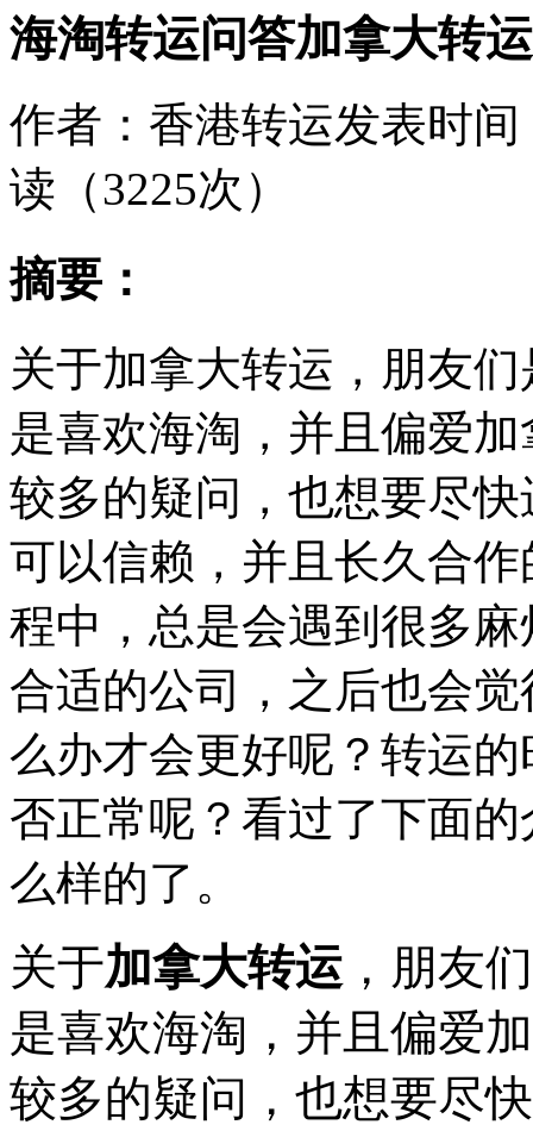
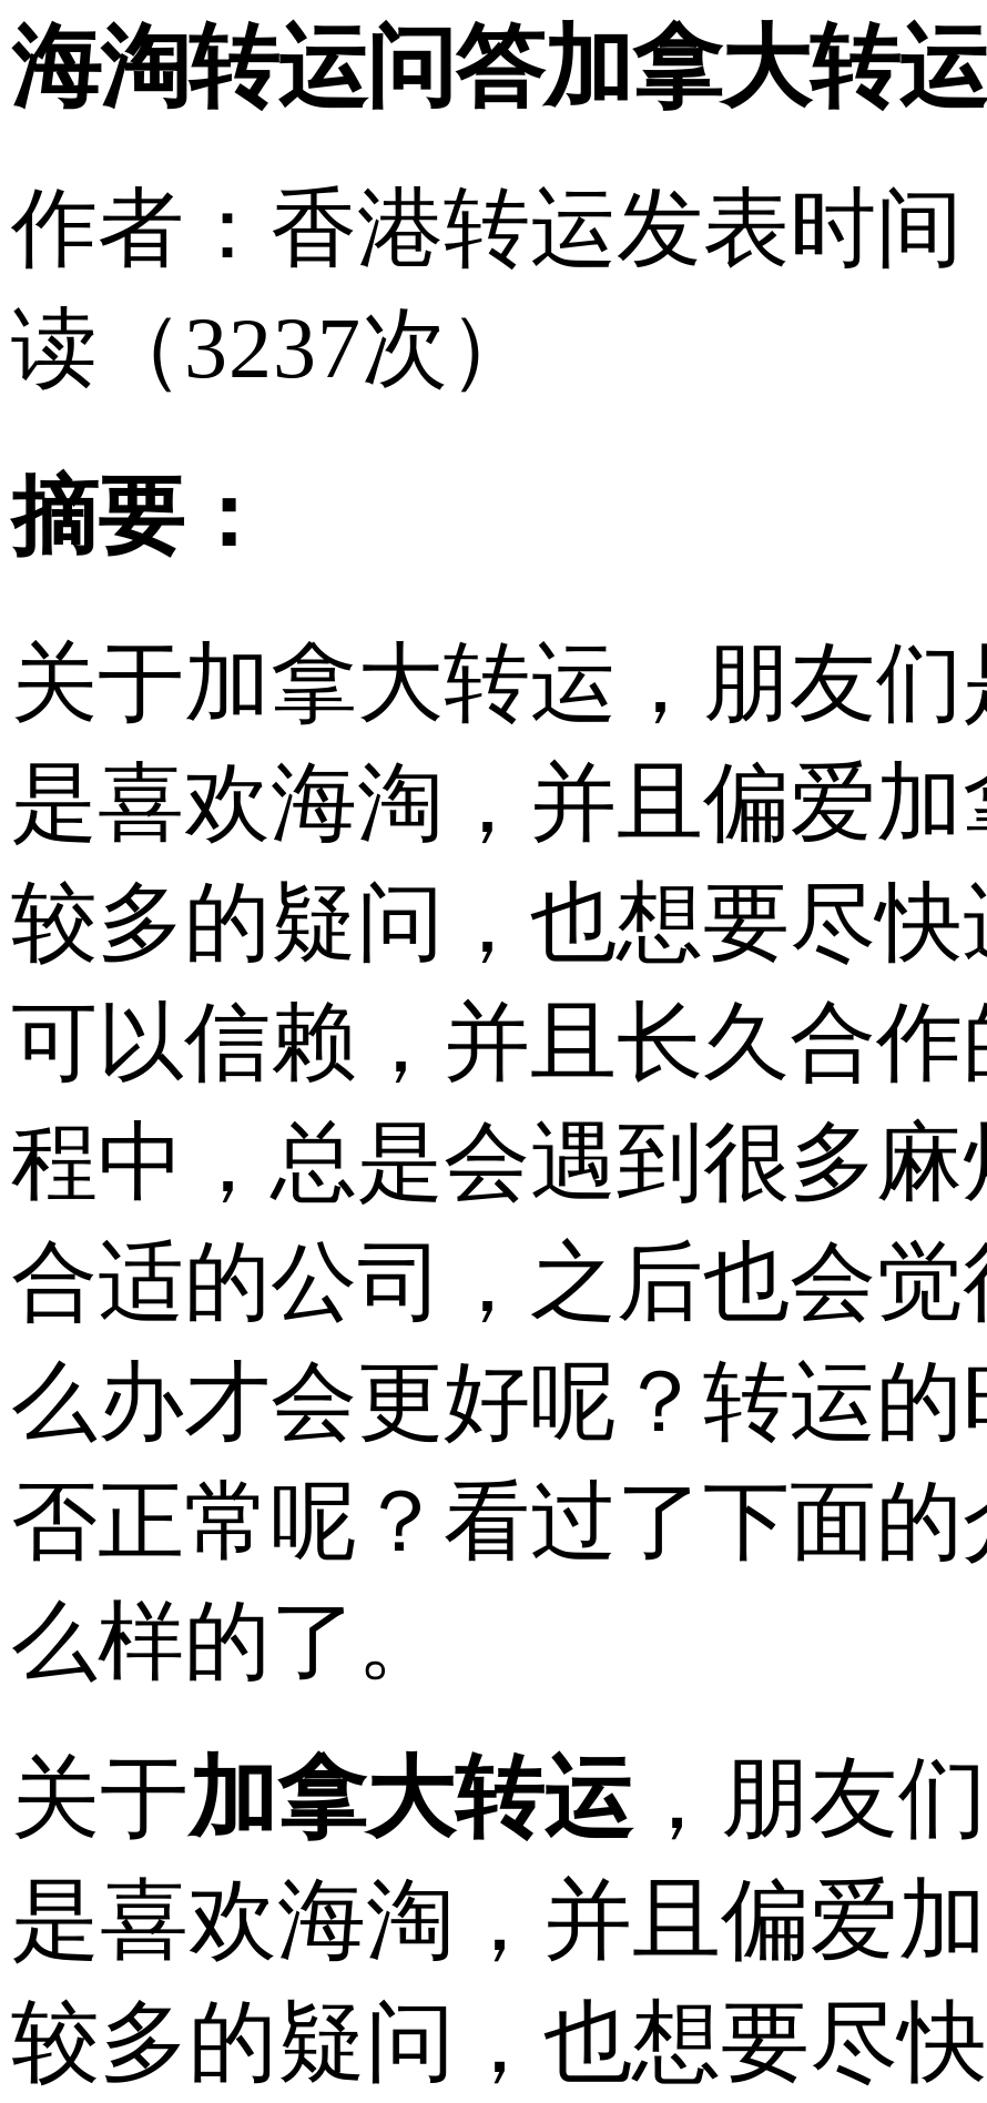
[10,164,290,215] 读（3225次） -> [11,300,535,396] 读（3237次）

